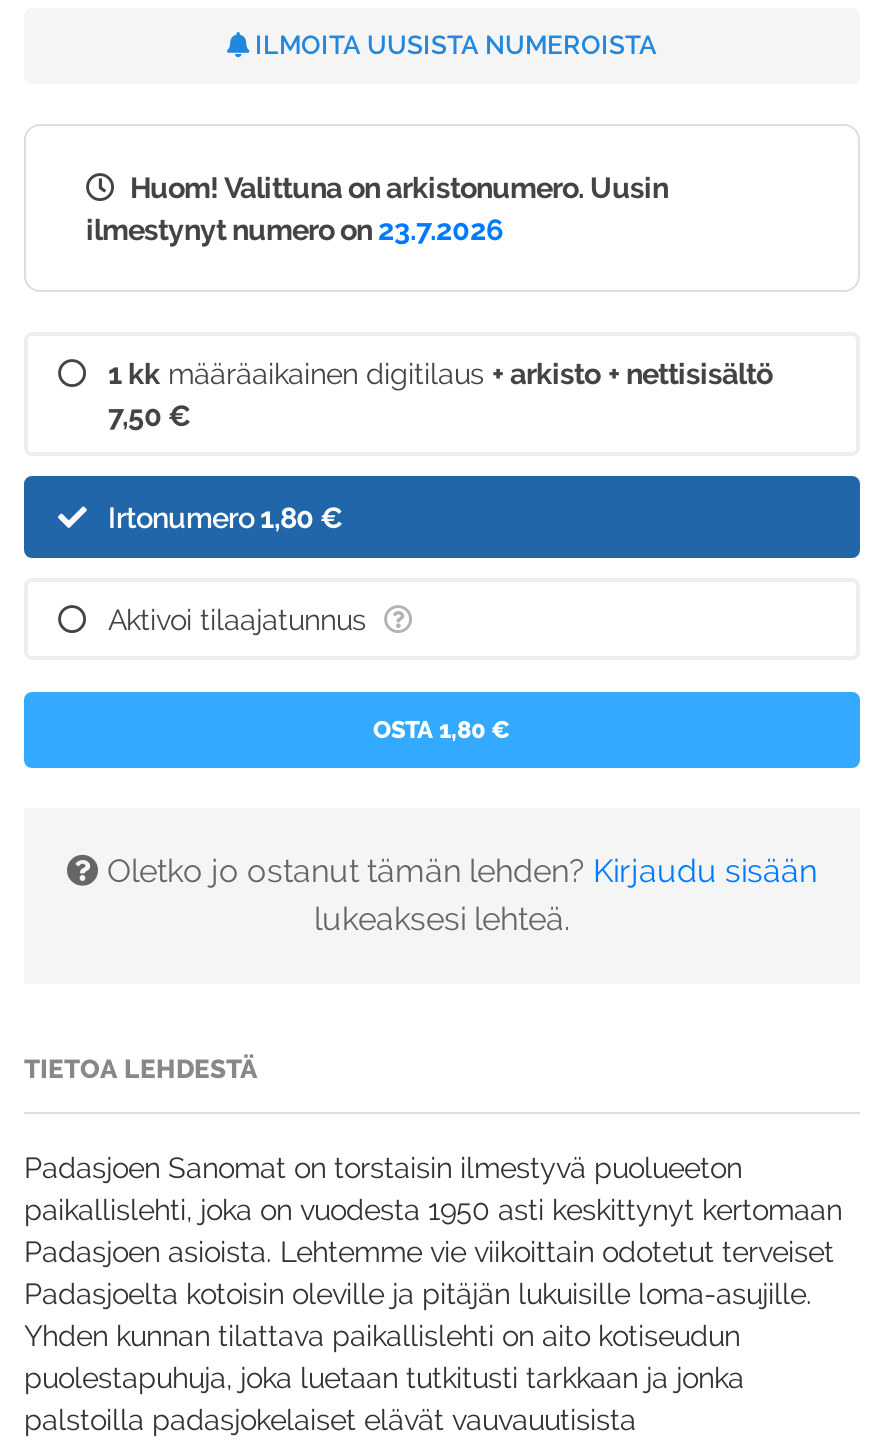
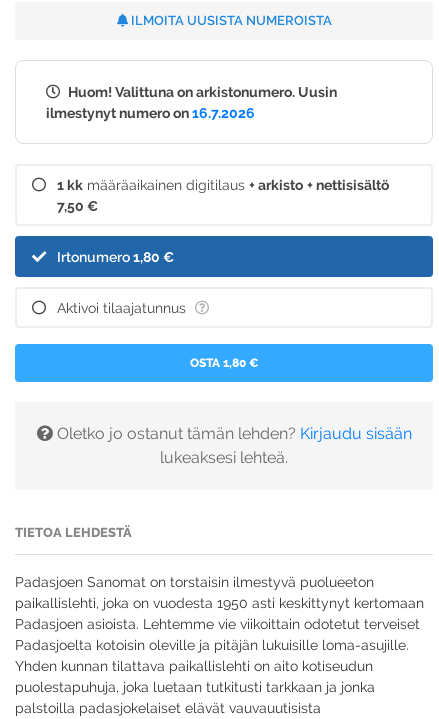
[86,212,504,246] ilmestynyt numero on 23.7.2026 -> [46,104,255,121] ilmestynyt numero on 16.7.2026

